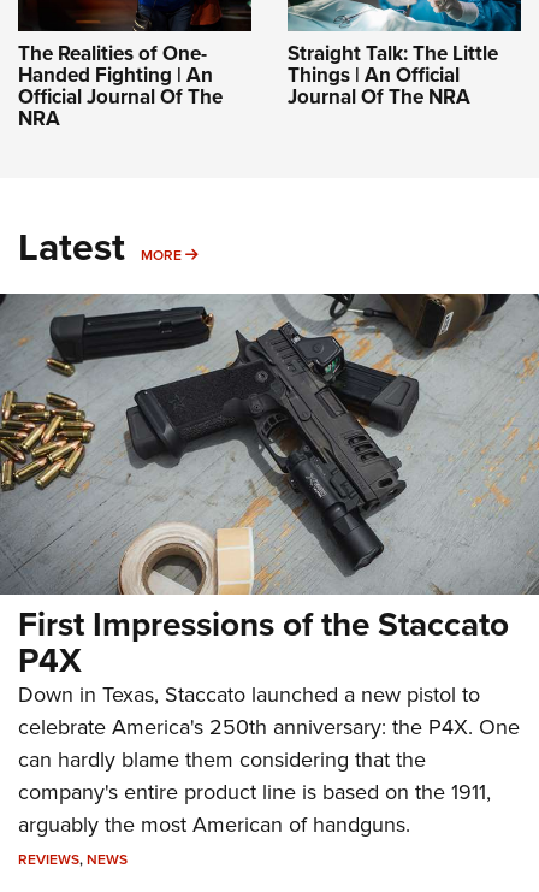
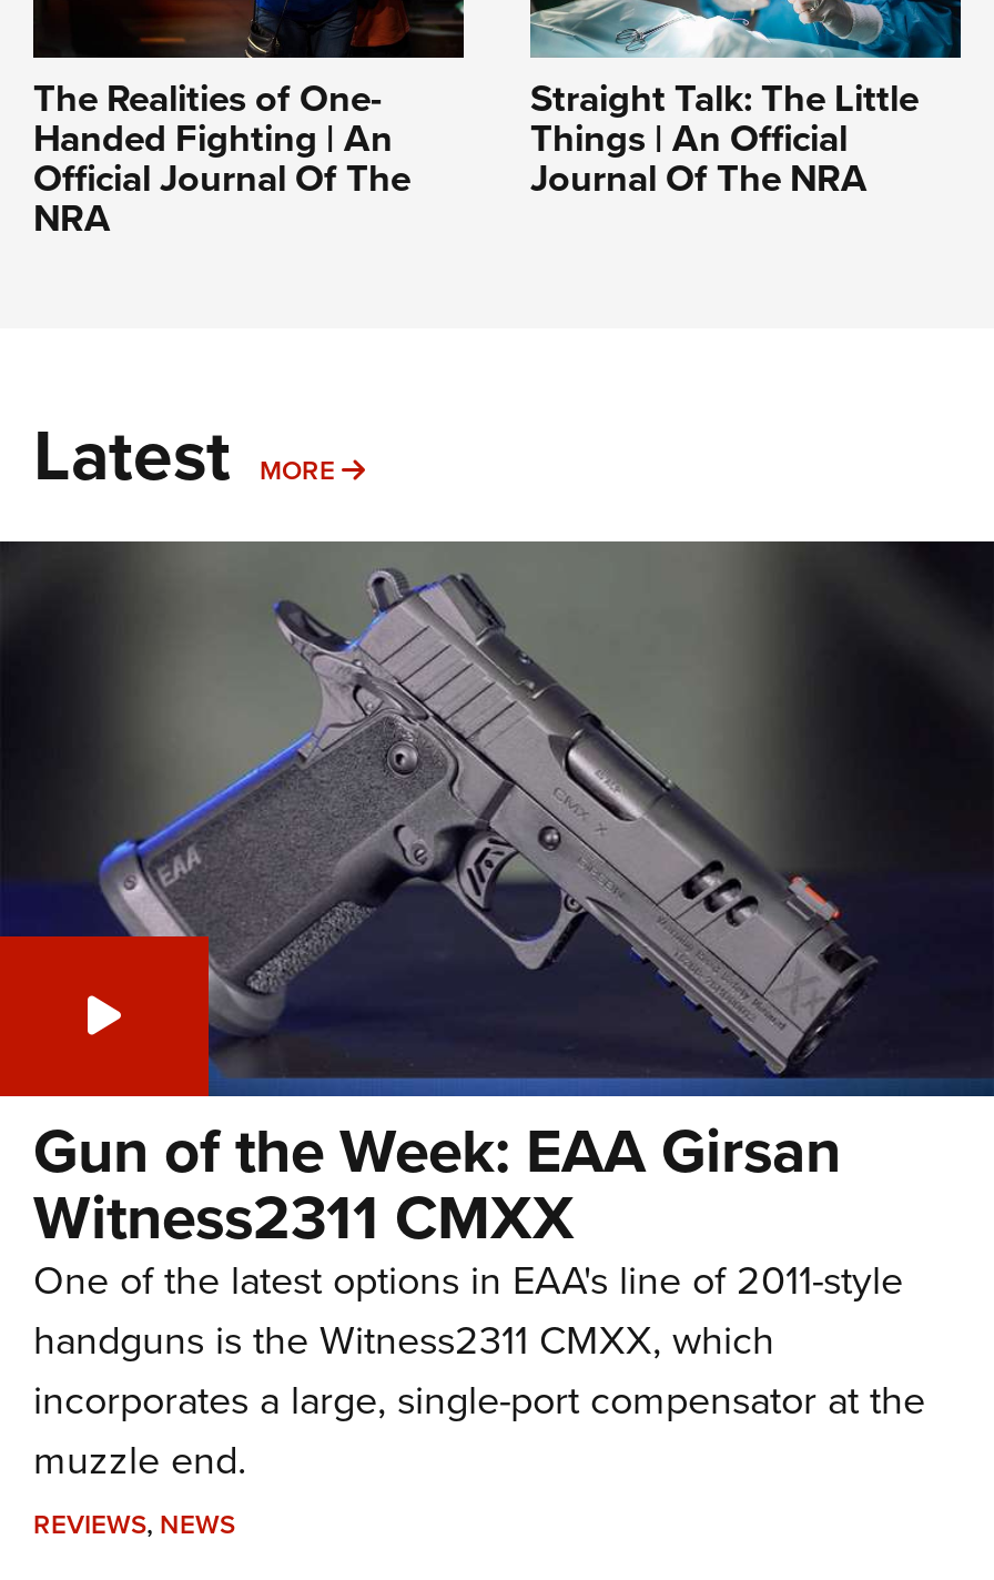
[4,294,535,840] [image] | First Impressions of the Staccato | P4X | Down in Texas, Staccato launched a new pistol to | celebrate America's 250th anniversary: the P4X. One | can hardly blame them considering that the | company's entire product line is based on the 1911, | arguably the most American of handguns. -> [7,541,987,1489] [image] | Gun of the Week: EAA Girsan | Witness2311 CMXX | One of the latest options in EAA's line of 2011-style | handguns is the Witness2311 CMXX, which | incorporates a large, single-port compensator at the | muzzle end.

